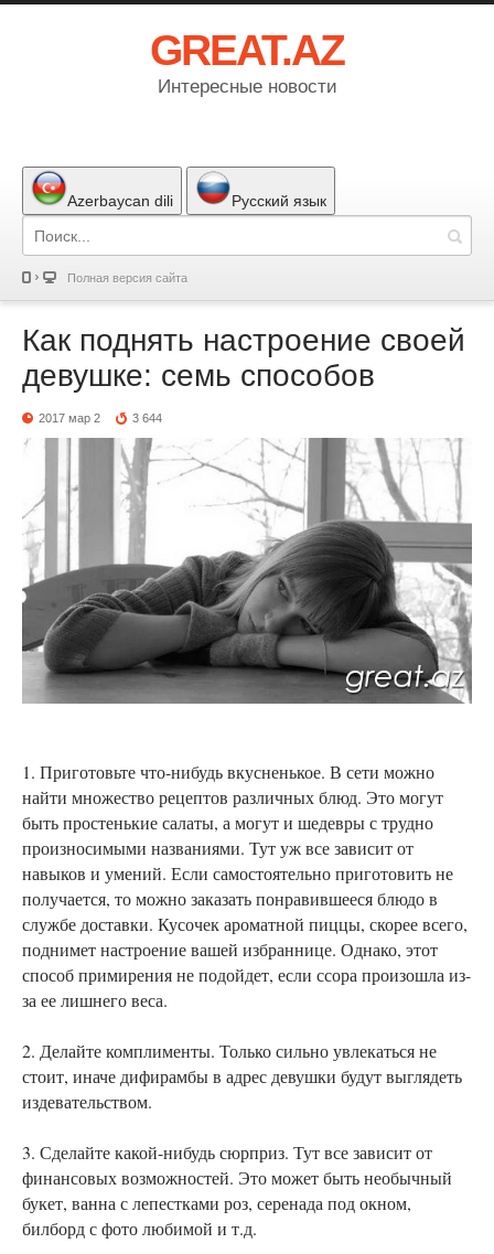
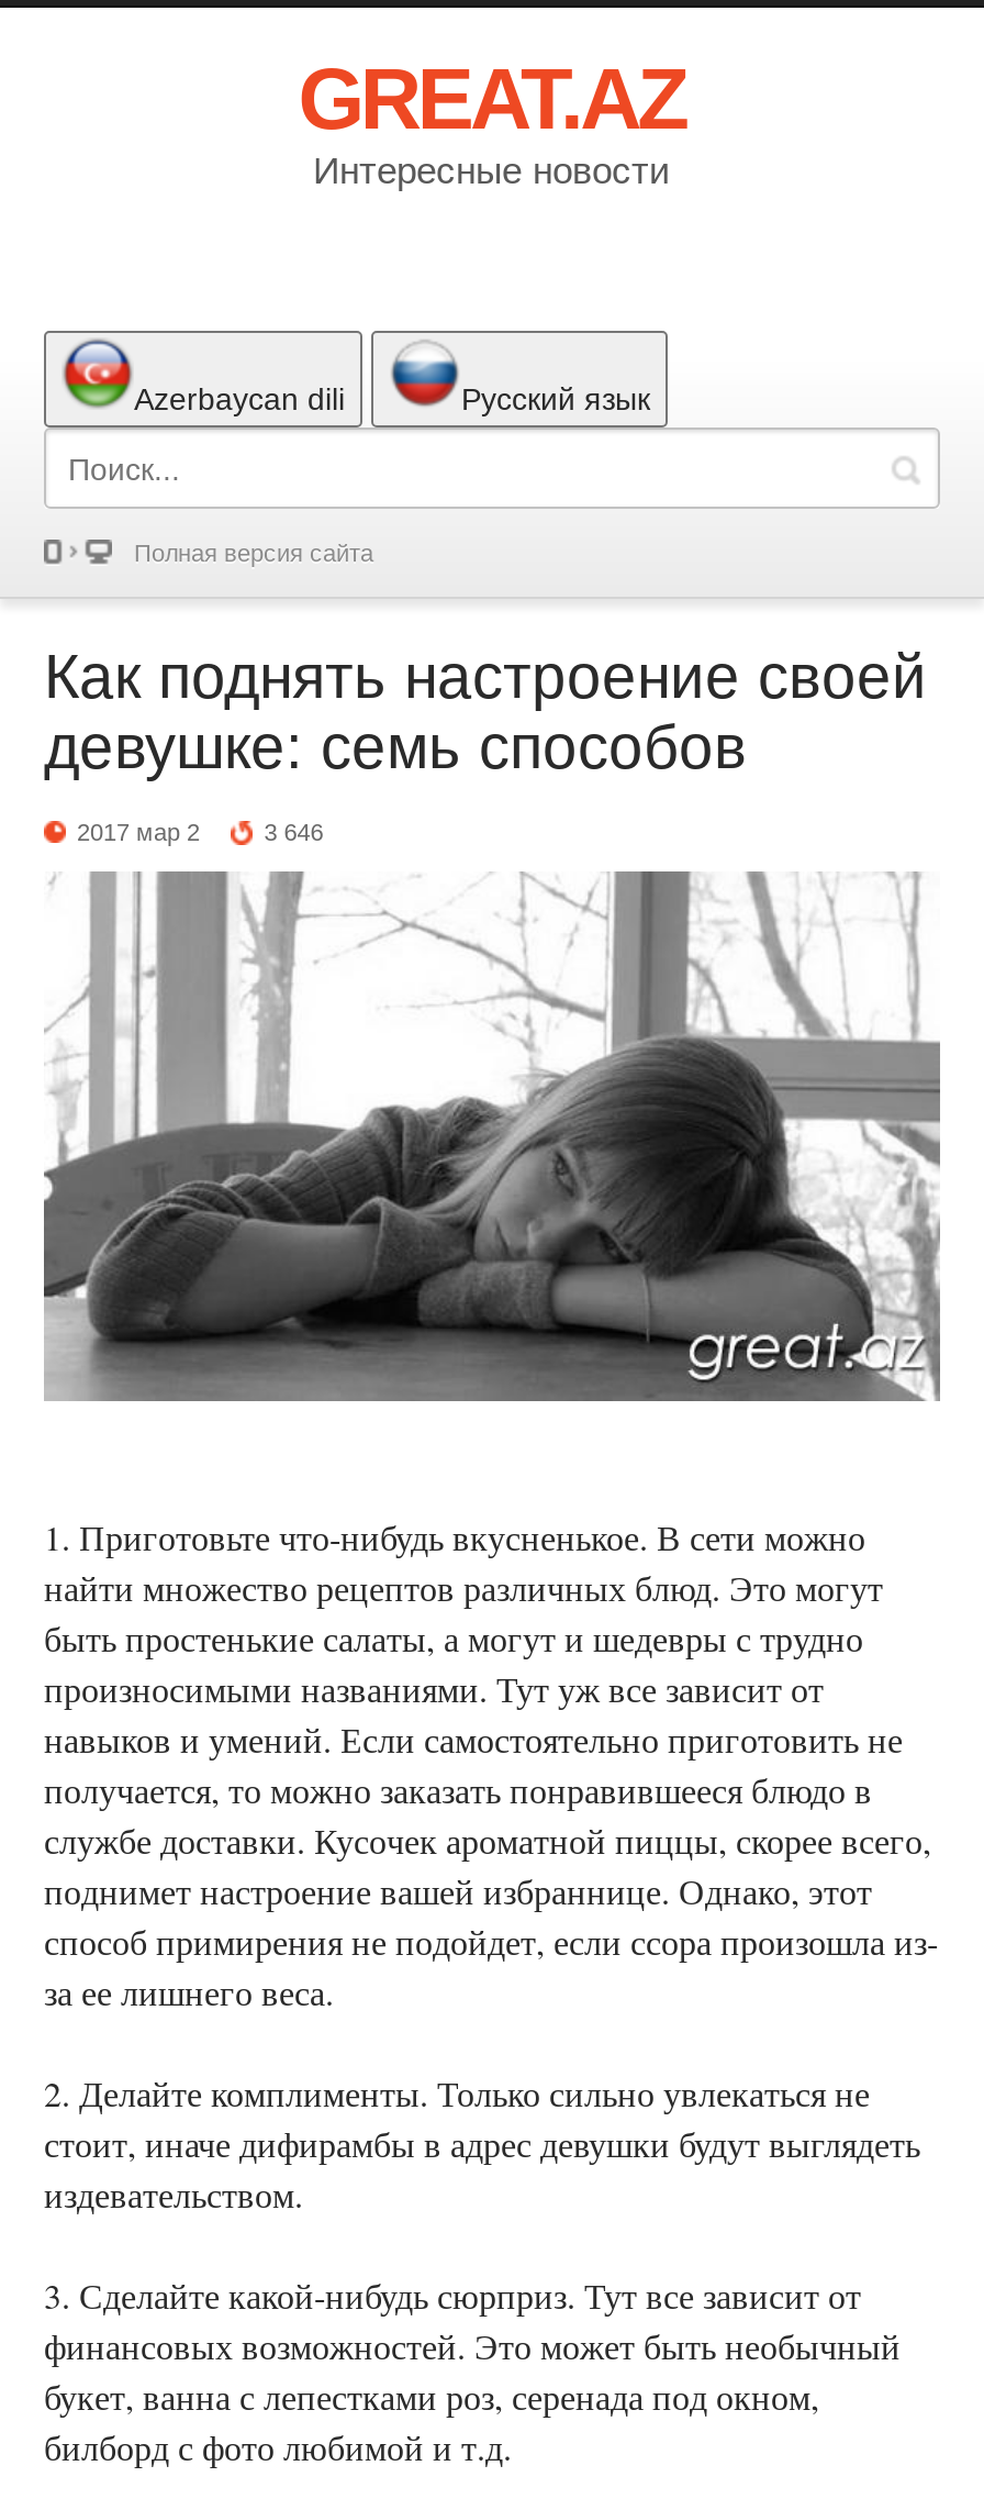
[133,411,162,425] 3 644 -> [264,819,323,845] 3 646

